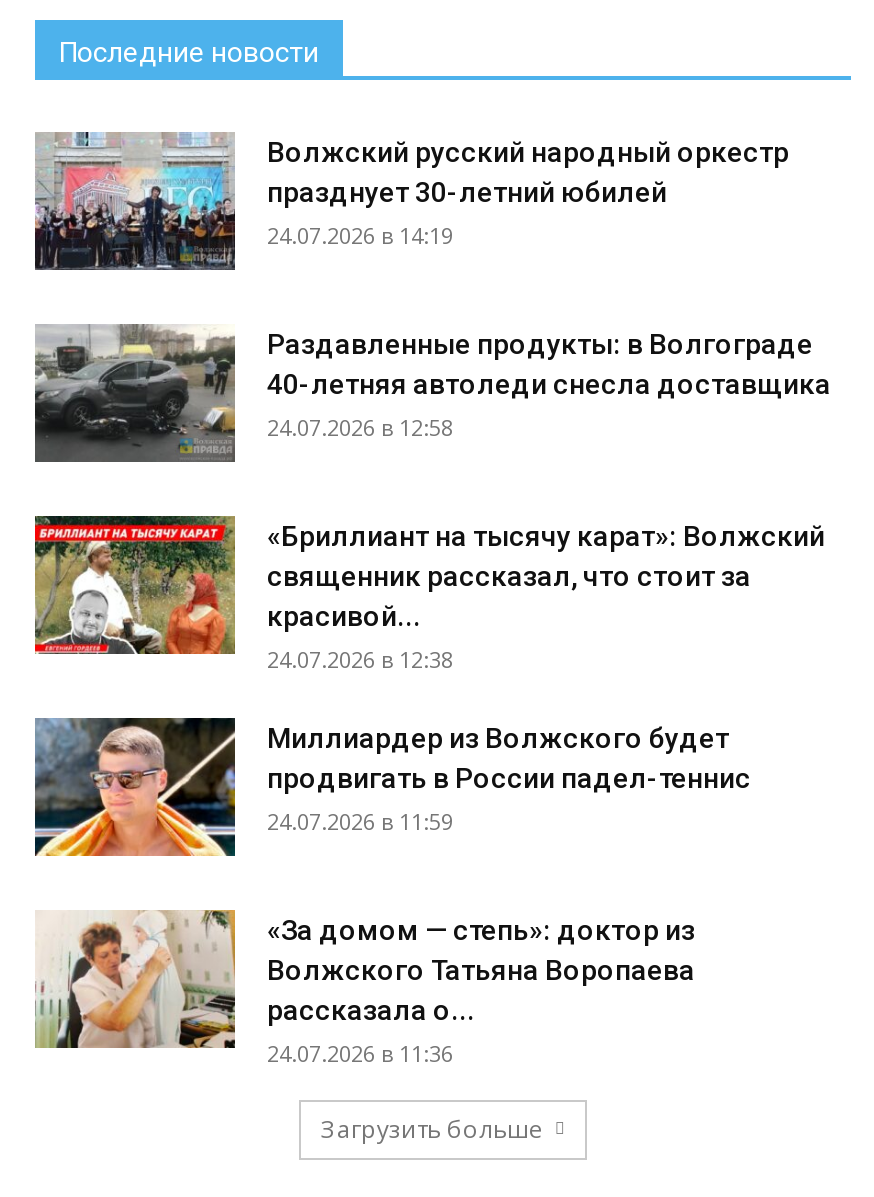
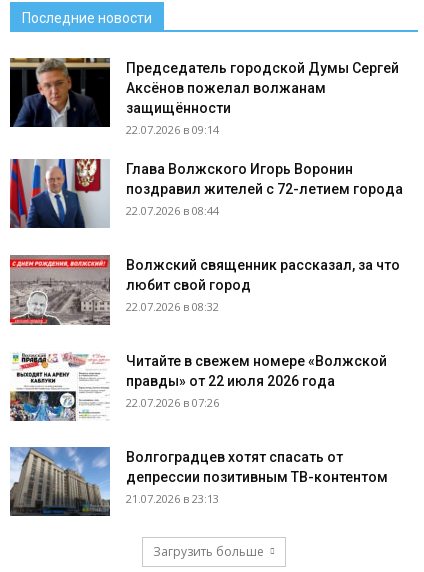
[33,132,789,272] [image] | Волжский русский народный оркестр | празднует 30-летний юбилей | 24.07.2026 в 14:19 -> [10,57,399,137] [image] | Председатель городской Думы Сергей | Аксёнов пожелал волжанам | защищённости | 22.07.2026 в 09:14
[33,322,831,472] [image] | Раздавленные продукты: в Волгограде | 40-летняя автоледи снесла доставщика | 24.07.2026 в 12:58 -> [9,154,403,229] [image] | Глава Волжского Игорь Воронин | поздравил жителей с 72-летием города | 22.07.2026 в 08:44
[33,514,825,674] [image] | «Бриллиант на тысячу карат»: Волжский | священник рассказал, что стоит за | красивой... | 24.07.2026 в 12:38 -> [9,250,400,326] [image] | Волжский священник рассказал, за что | любит свой город | 22.07.2026 в 08:32
[33,716,751,858] [image] | Миллиардер из Волжского будет | продвигать в России падел-теннис | 24.07.2026 в 11:59 -> [9,351,387,422] [image] | Читайте в свежем номере «Волжской | правды» от 22 июля 2026 года | 22.07.2026 в 07:26
[37,908,695,1068] [image] | «За домом — степь»: доктор из | Волжского Татьяна Воропаева | рассказала о... | 24.07.2026 в 11:36 -> [10,446,388,517] [image] | Волгоградцев хотят спасать от | депрессии позитивным ТВ-контентом | 21.07.2026 в 23:13

